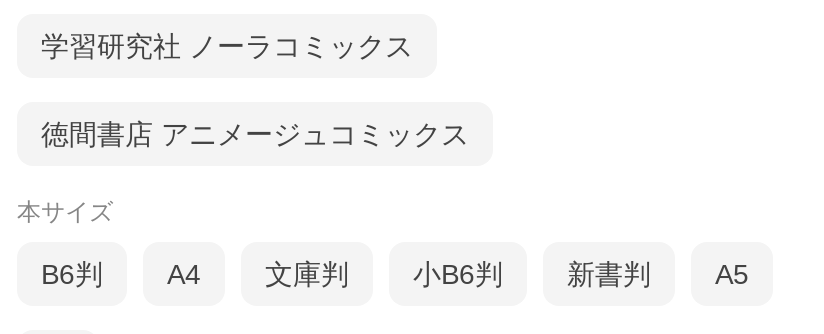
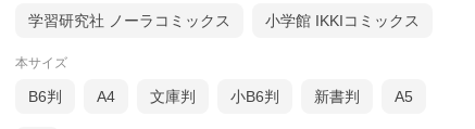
[41,118,469,150] 徳間書店 アニメージュコミックス -> [265,12,420,29] 小学館 IKKIコミックス

